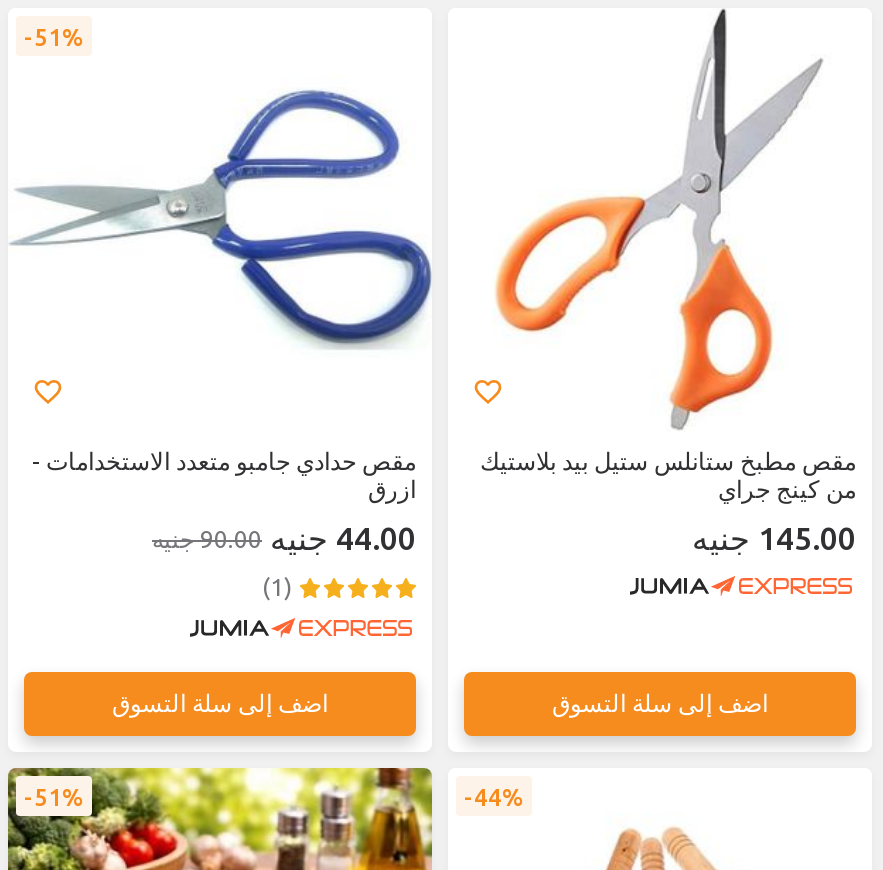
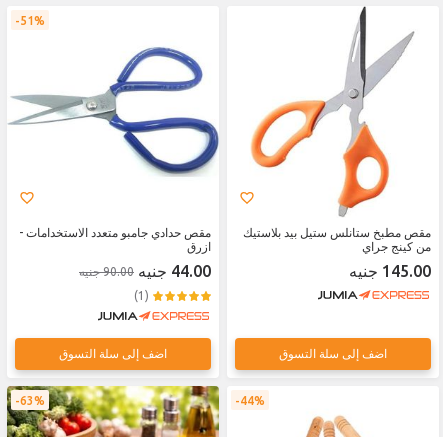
[34,783,84,809] 51% -> [20,393,45,406] 63%

